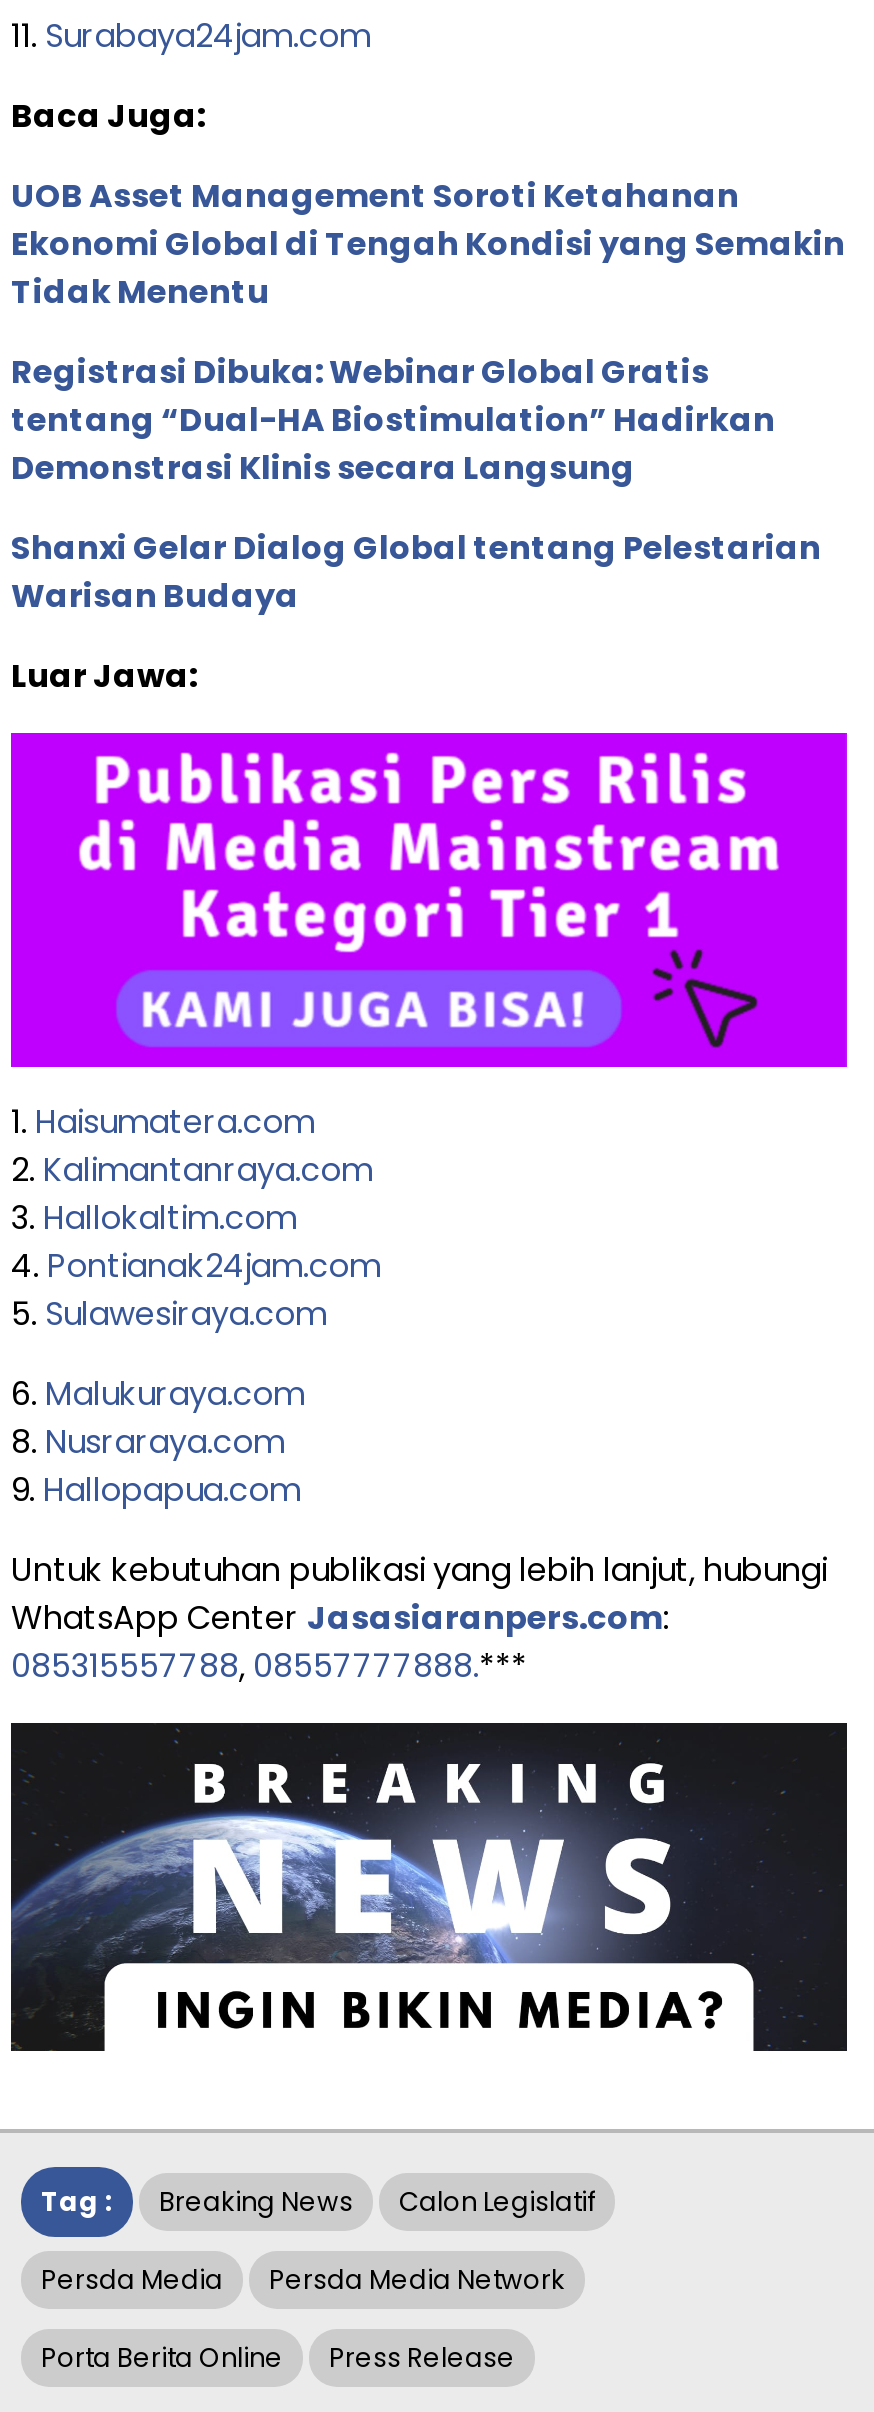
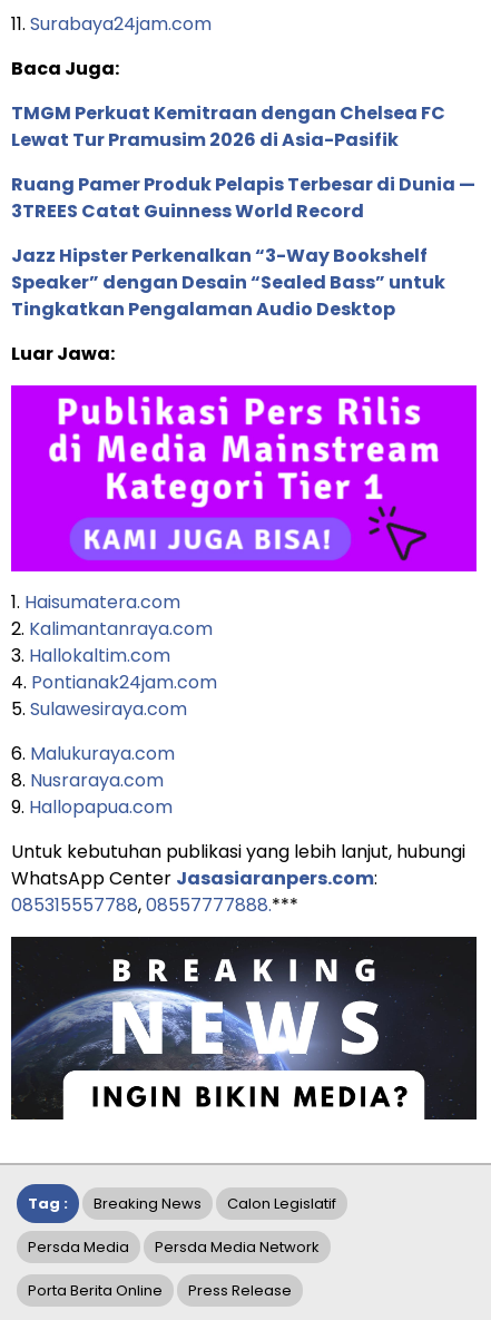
[11,172,845,314] UOB Asset Management Soroti Ketahanan | Ekonomi Global di Tengah Kondisi yang Semakin | Tidak Menentu -> [11,100,445,153] TMGM Perkuat Kemitraan dengan Chelsea FC | Lewat Tur Pramusim 2026 di Asia-Pasifik
[11,348,775,490] Registrasi Dibuka: Webinar Global Gratis | tentang “Dual-HA Biostimulation” Hadirkan | Demonstrasi Klinis secara Langsung -> [11,172,475,224] Ruang Pamer Produk Pelapis Terbesar di Dunia — | 3TREES Catat Guinness World Record
[11,524,821,618] Shanxi Gelar Dialog Global tentang Pelestarian | Warisan Budaya -> [11,243,445,322] Jazz Hipster Perkenalkan “3-Way Bookshelf | Speaker” dengan Desain “Sealed Bass” untuk | Tingkatkan Pengalaman Audio Desktop

